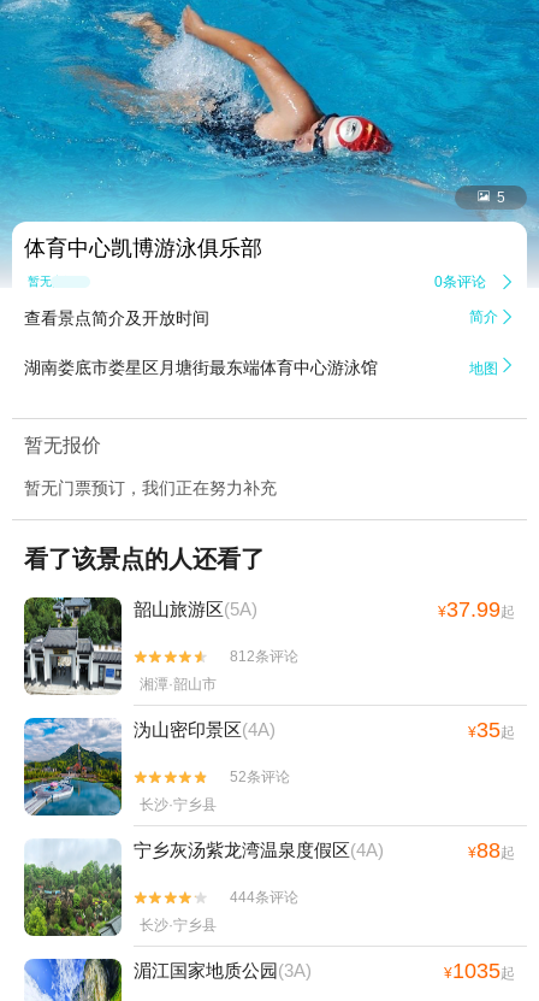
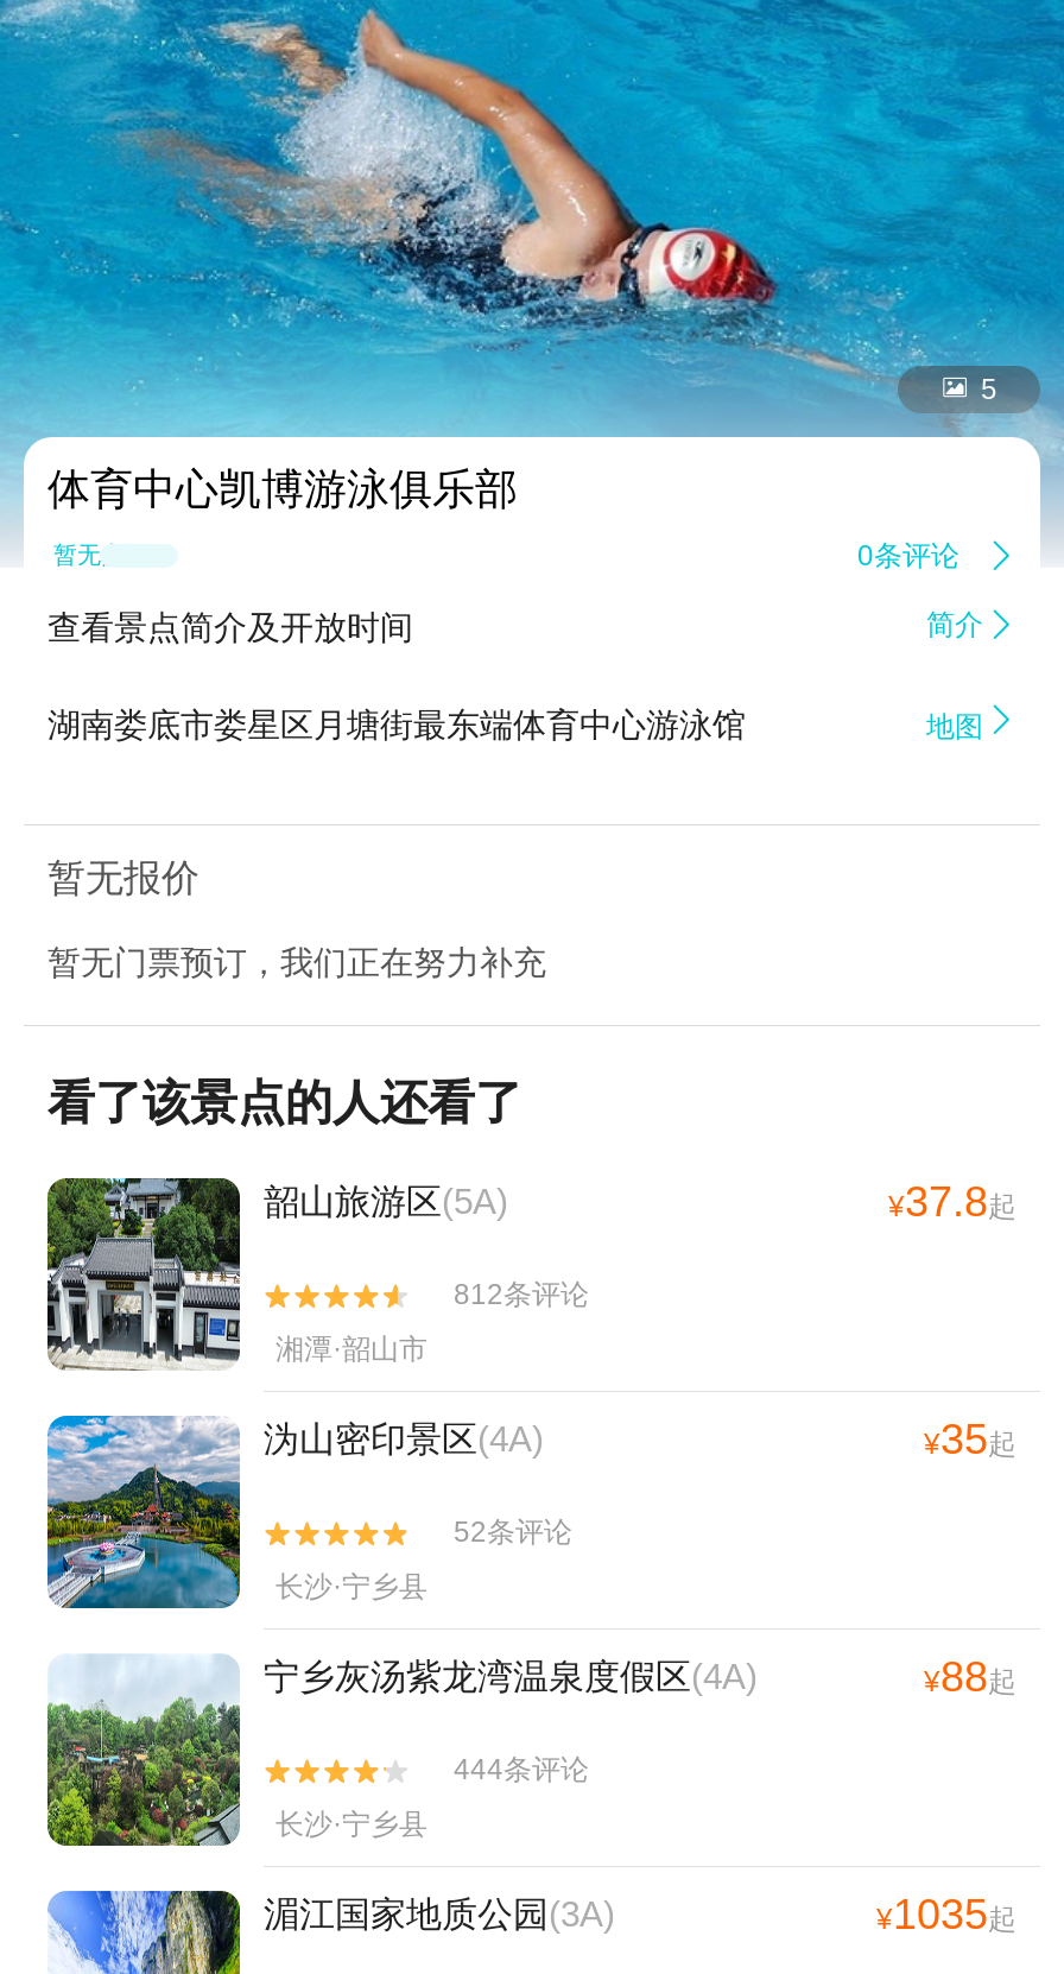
[438,598,515,622] ¥37.99起 -> [888,1179,1016,1227] ¥37.8起

